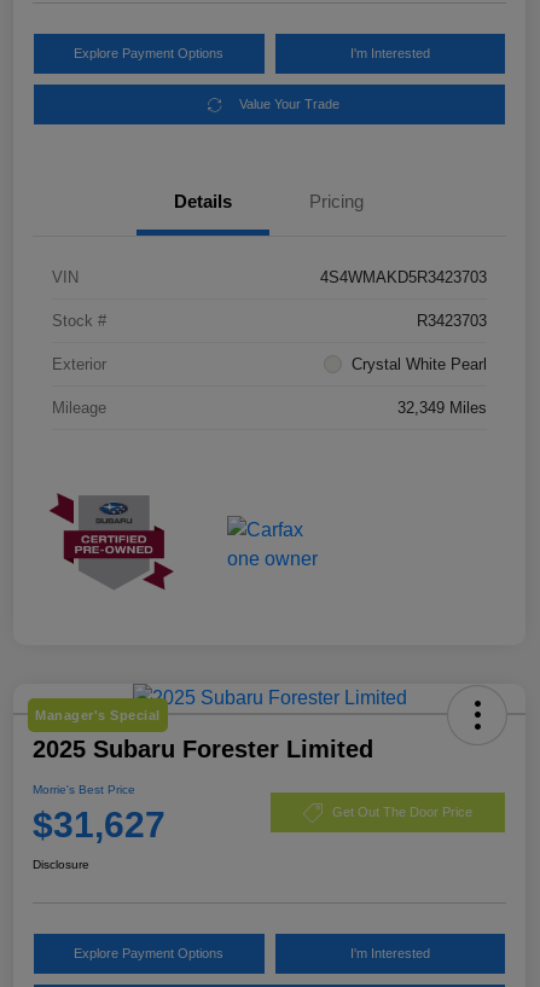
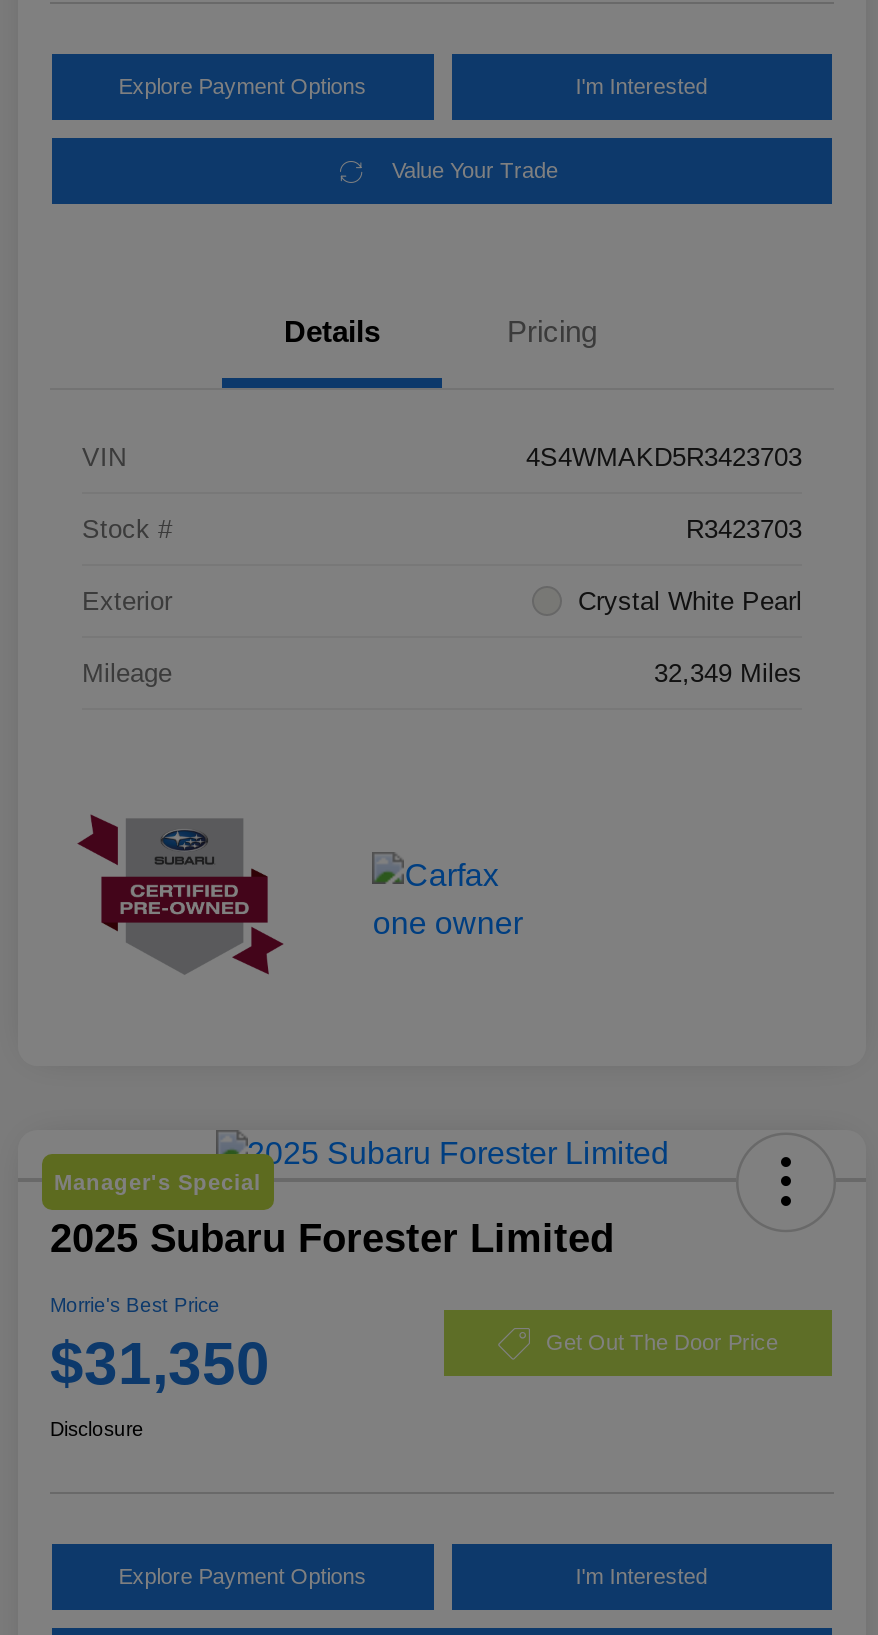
[33,805,166,844] $31,627 -> [50,1330,270,1396] $31,350

